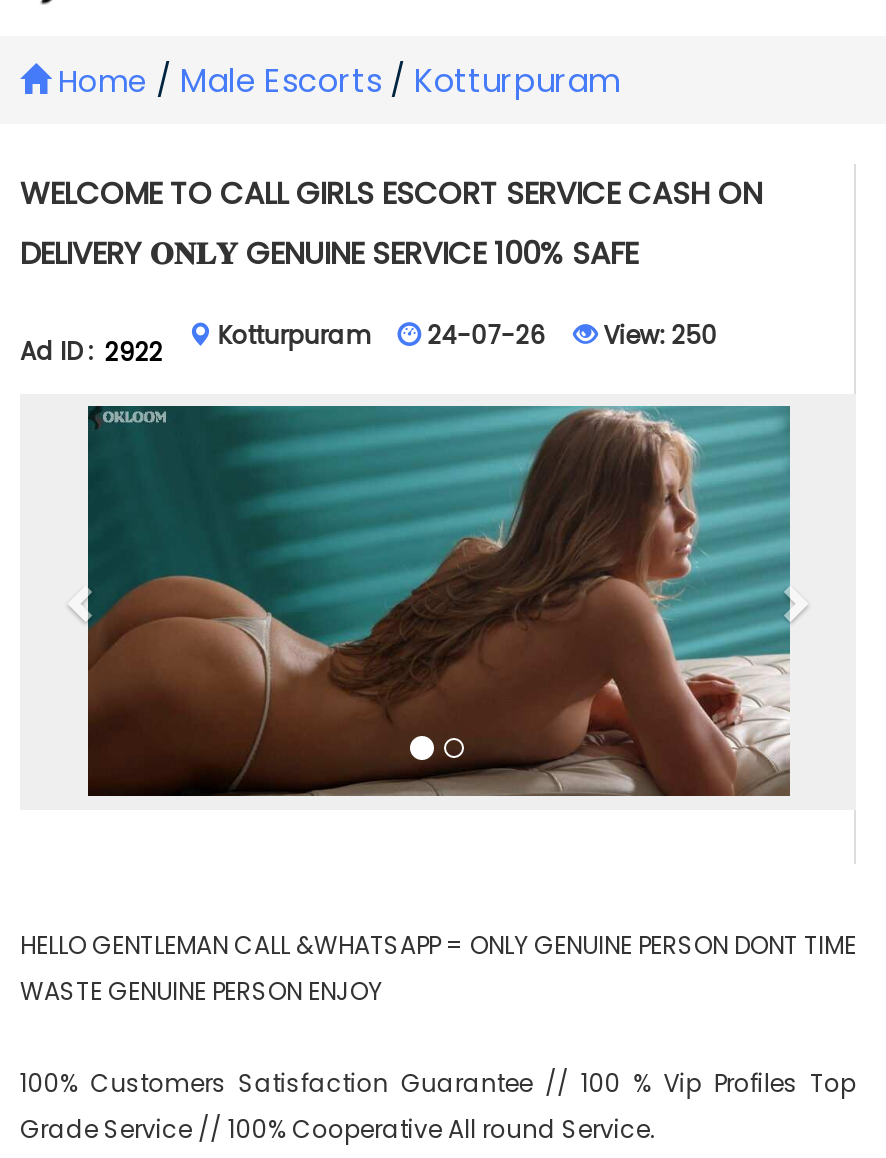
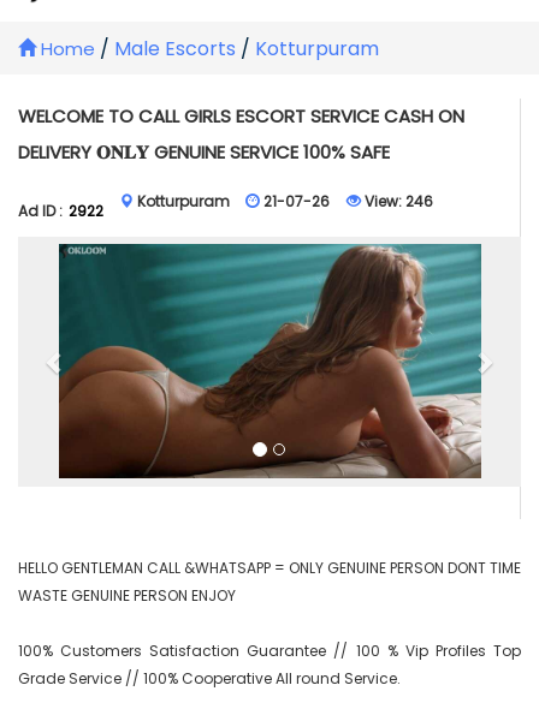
[428,318,546,352] 24-07-26 -> [263,191,329,212] 21-07-26
[598,318,718,352] View: 250 -> [361,191,433,212] View: 246

